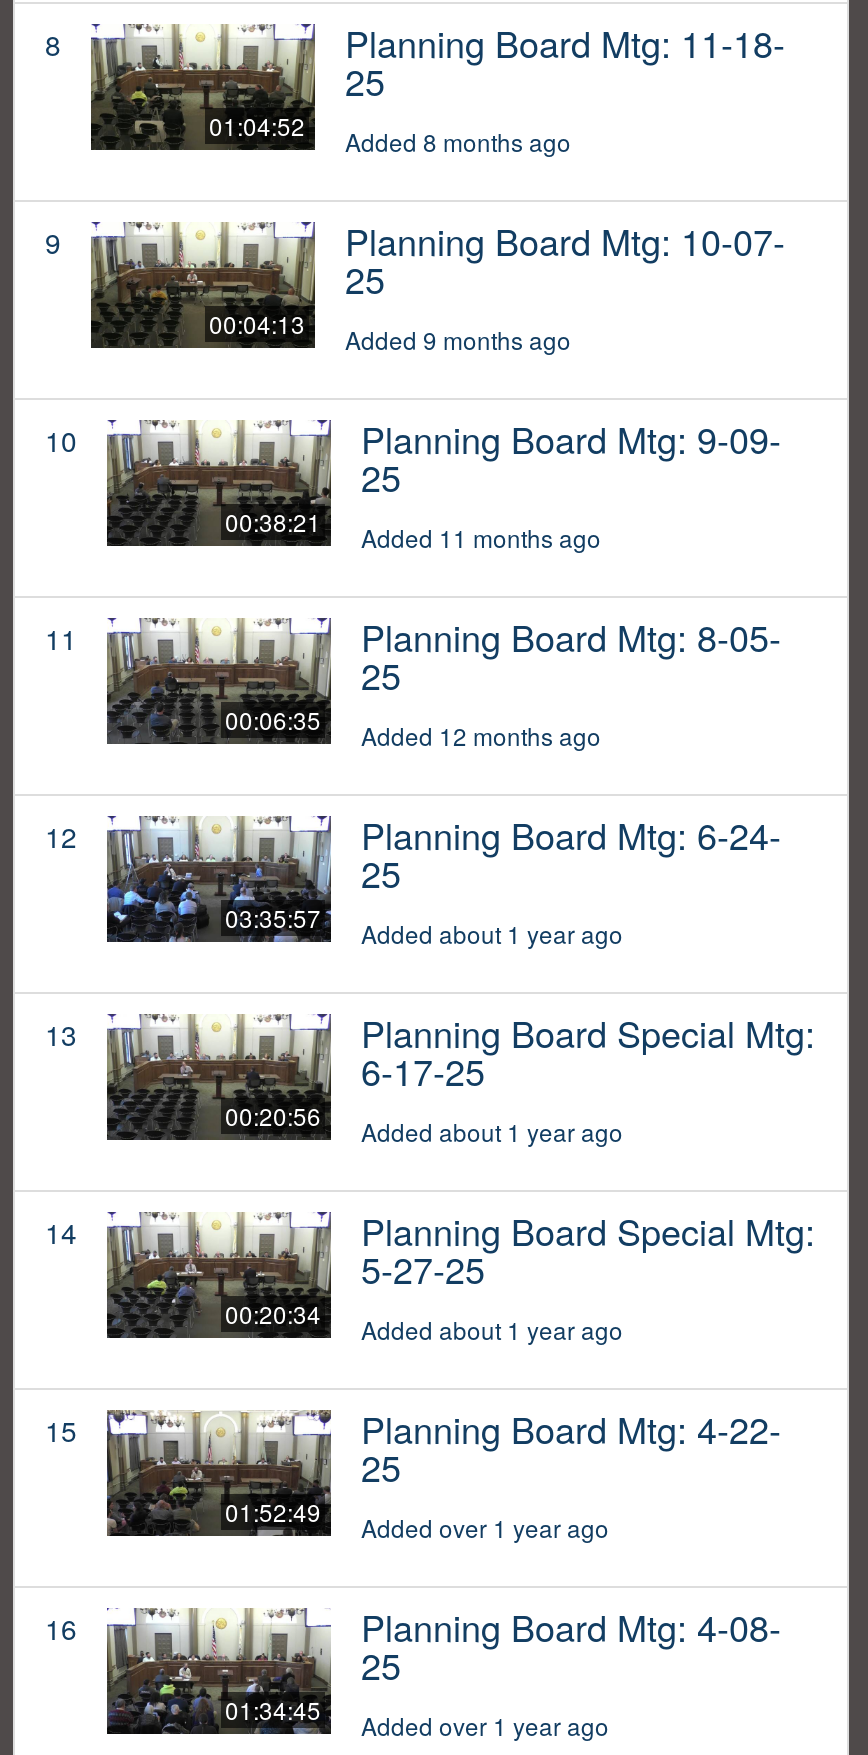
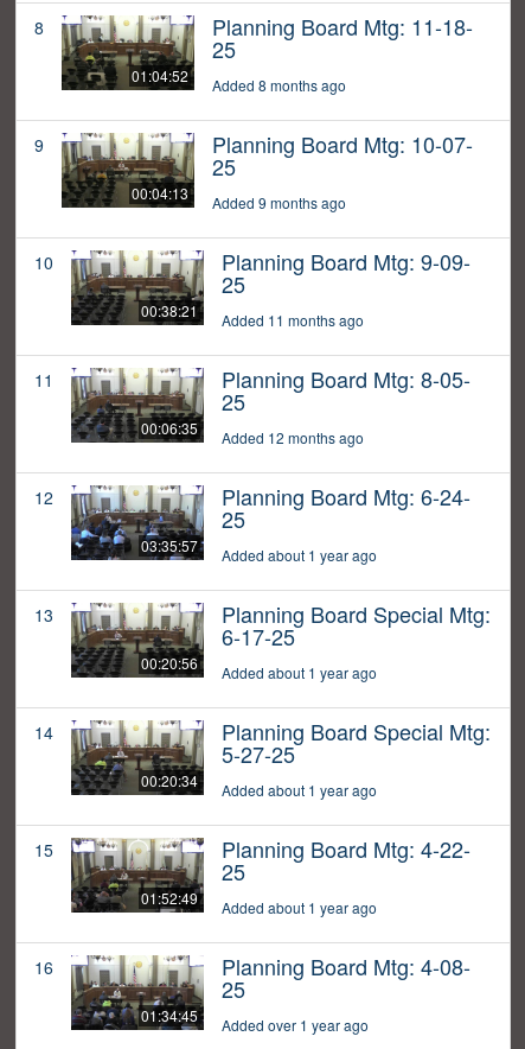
[361,1511,609,1545] Added over 1 year ago -> [222,897,377,918] Added about 1 year ago

